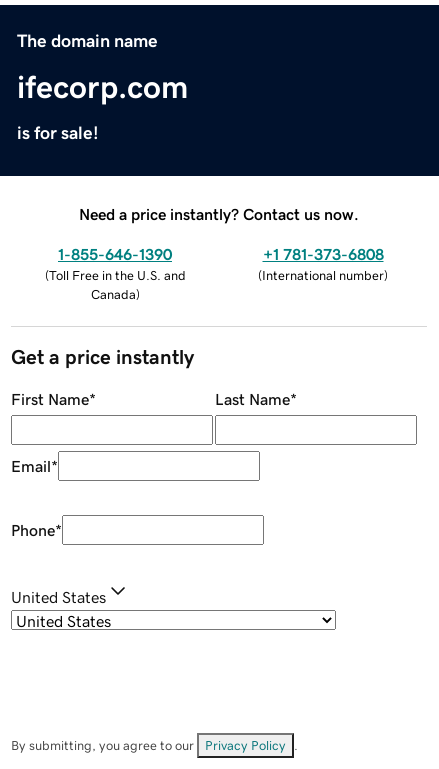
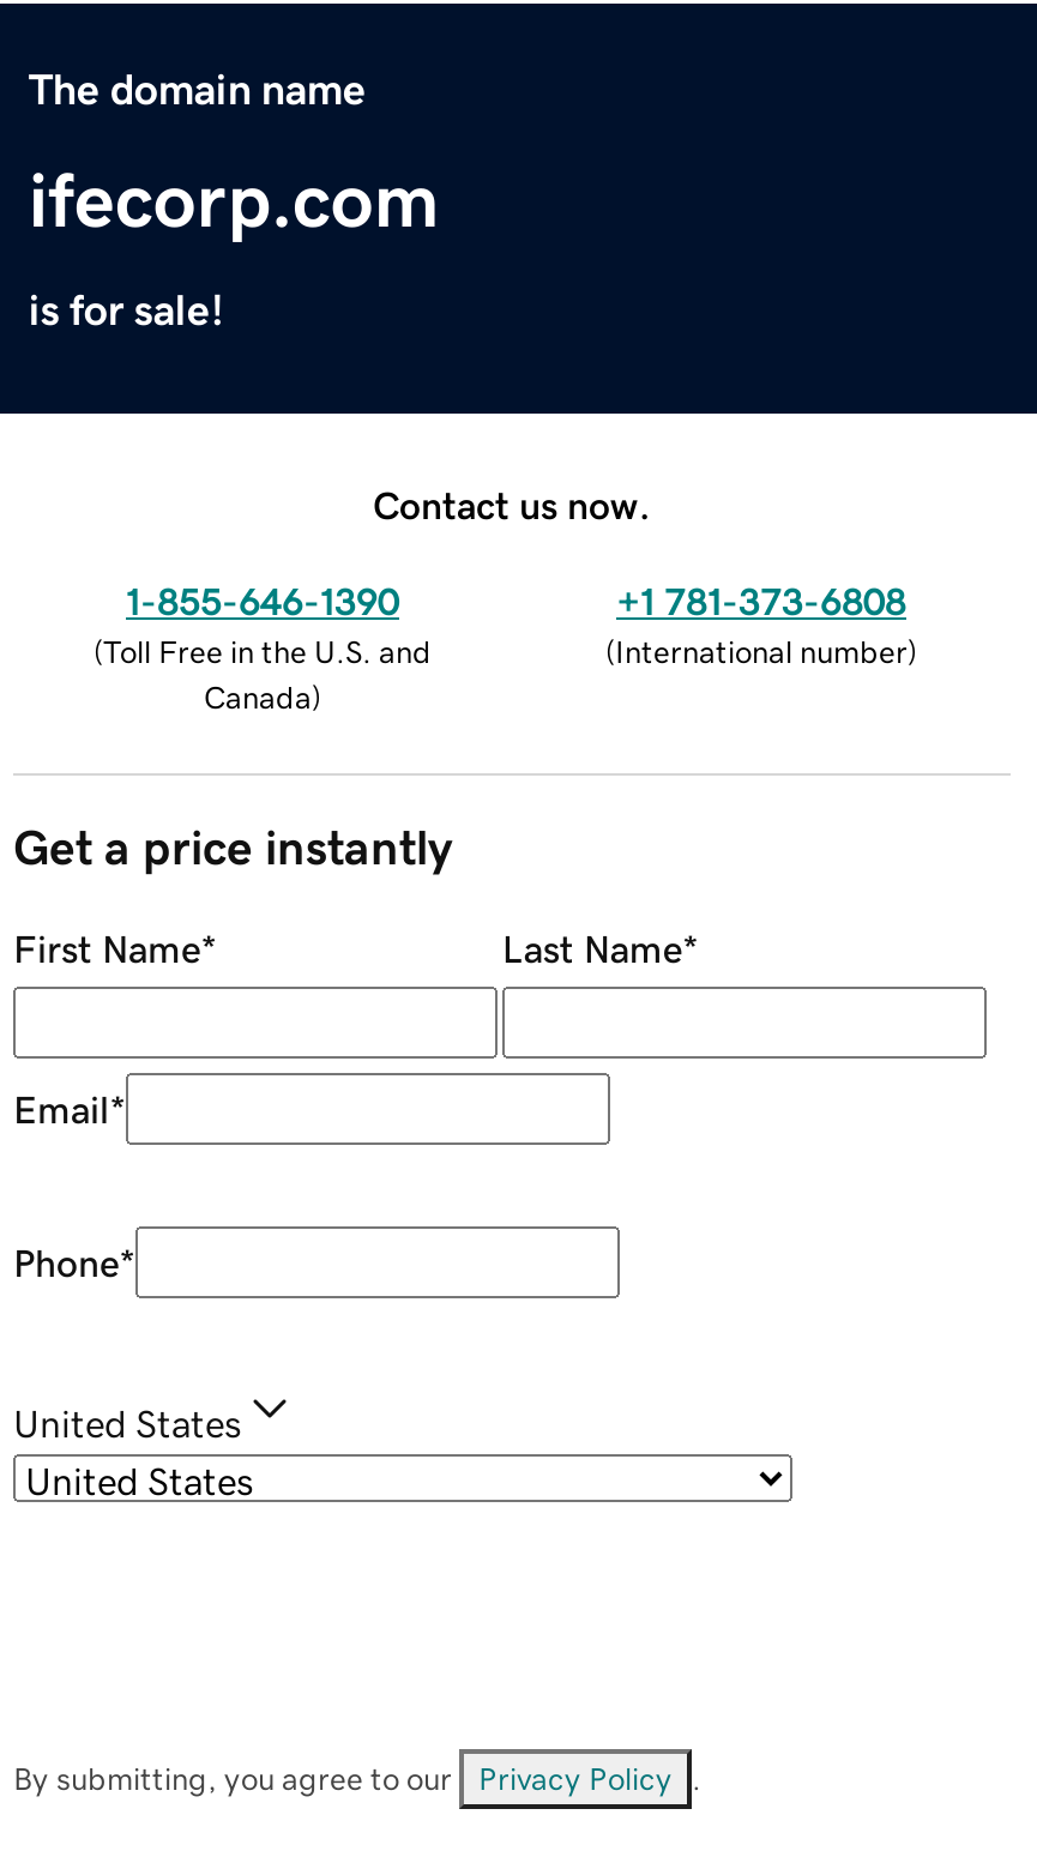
[79,206,359,222] Need a price instantly? Contact us now. -> [373,485,651,523] Contact us now.

